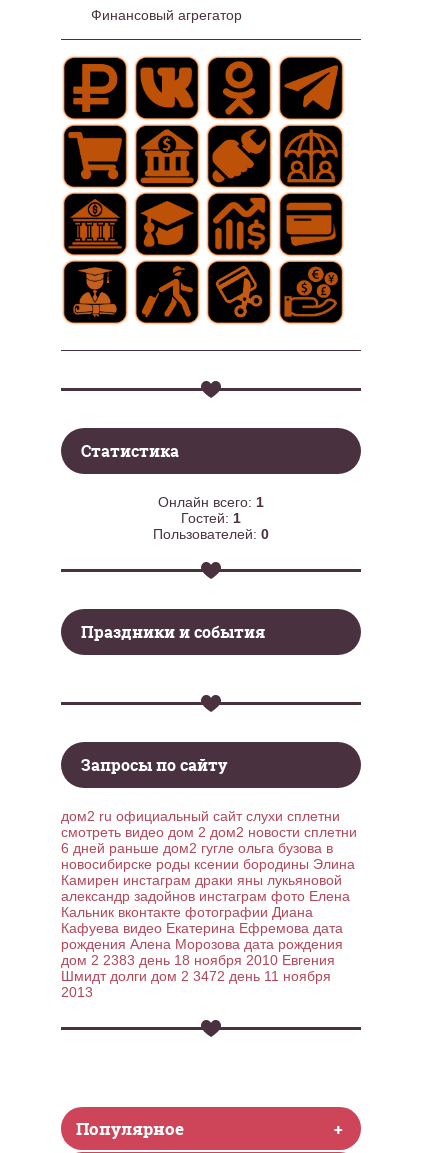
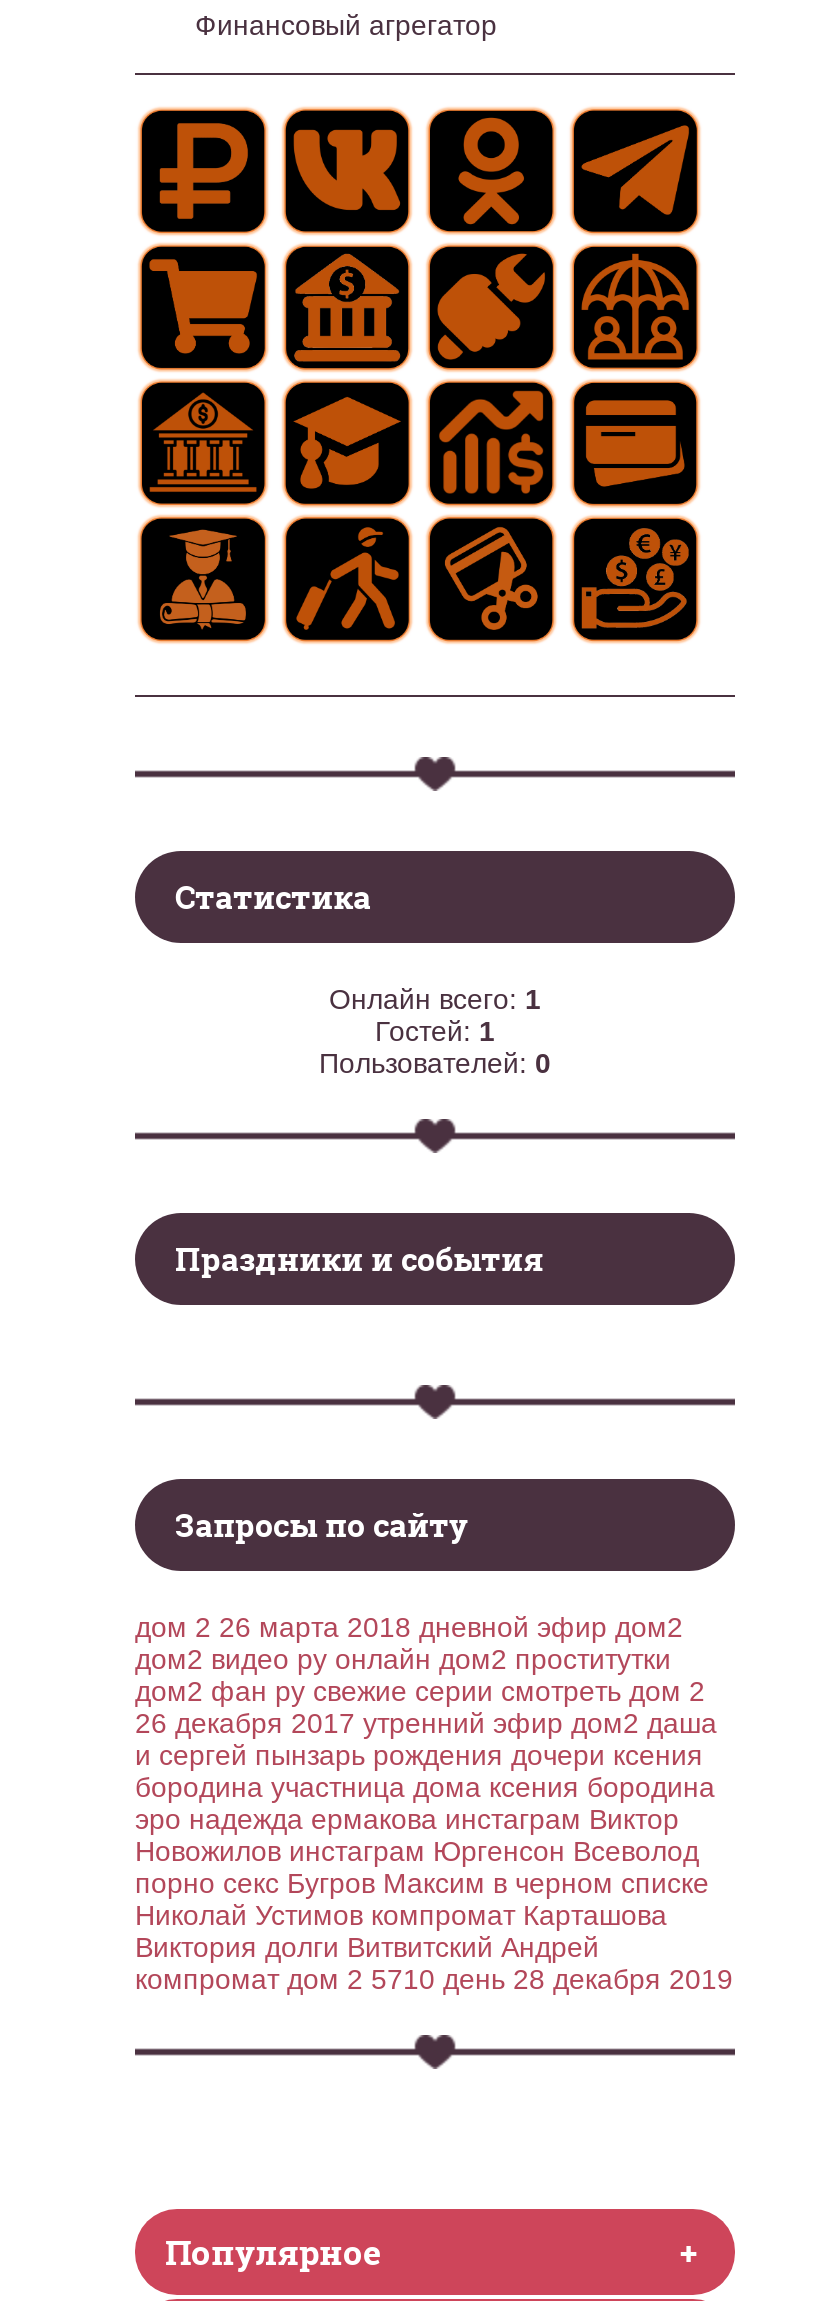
[61,808,357,1000] дом2 ru официальный сайт слухи сплетни | смотреть видео дом 2 дом2 новости сплетни | 6 дней раньше дом2 гугле ольга бузова в | новосибирске роды ксении бородины Элина | Камирен инстаграм драки яны лукьяновой | александр задойнов инстаграм фото Елена | Кальник вконтакте фотографии Диана | Кафуева видео Екатерина Ефремова дата | рождения Алена Морозова дата рождения | дом 2 2383 день 18 ноября 2010 Евгения | Шмидт долги дом 2 3472 день 11 ноября | 2013 -> [135,1611,733,1995] дом 2 26 марта 2018 дневной эфир дом2 | дом2 видео ру онлайн дом2 проститутки | дом2 фан ру свежие серии смотреть дом 2 | 26 декабря 2017 утренний эфир дом2 даша | и сергей пынзарь рождения дочери ксения | бородина участница дома ксения бородина | эро надежда ермакова инстаграм Виктор | Новожилов инстаграм Юргенсон Всеволод | порно секс Бугров Максим в черном списке | Николай Устимов компромат Карташова | Виктория долги Витвитский Андрей | компромат дом 2 5710 день 28 декабря 2019

